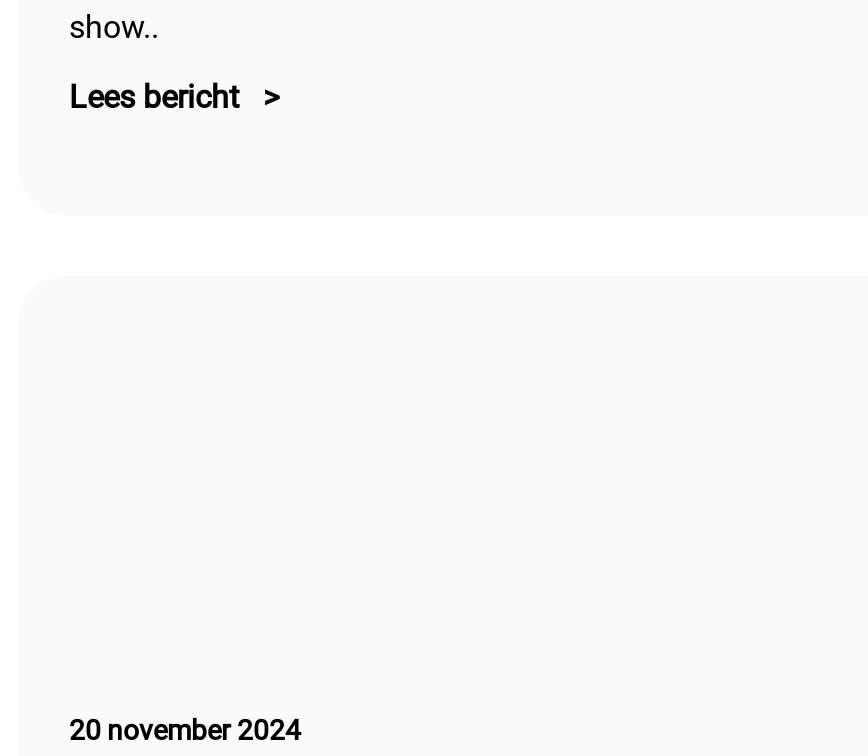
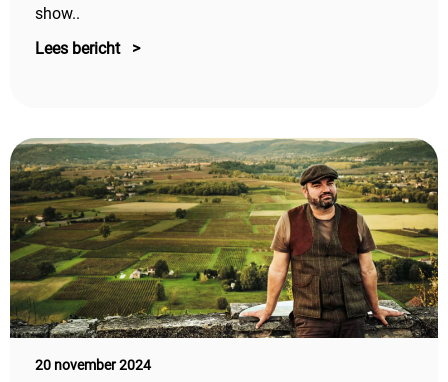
none -> [9,138,439,339] [image]

